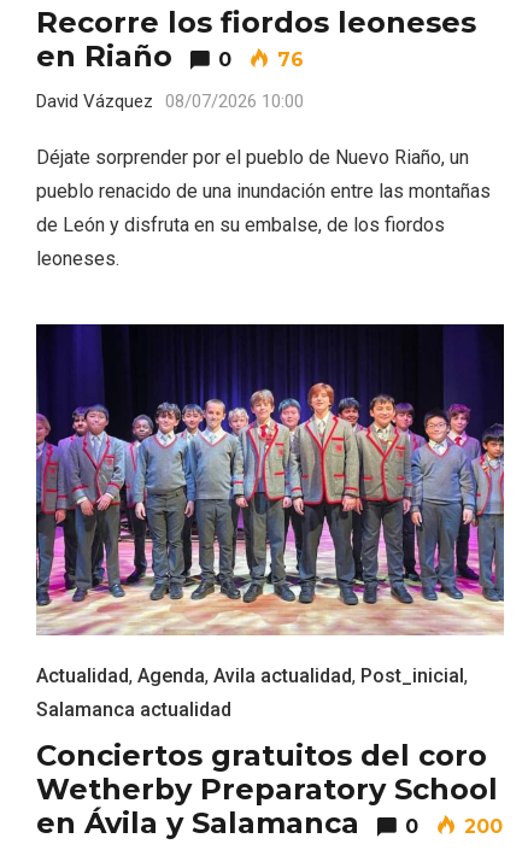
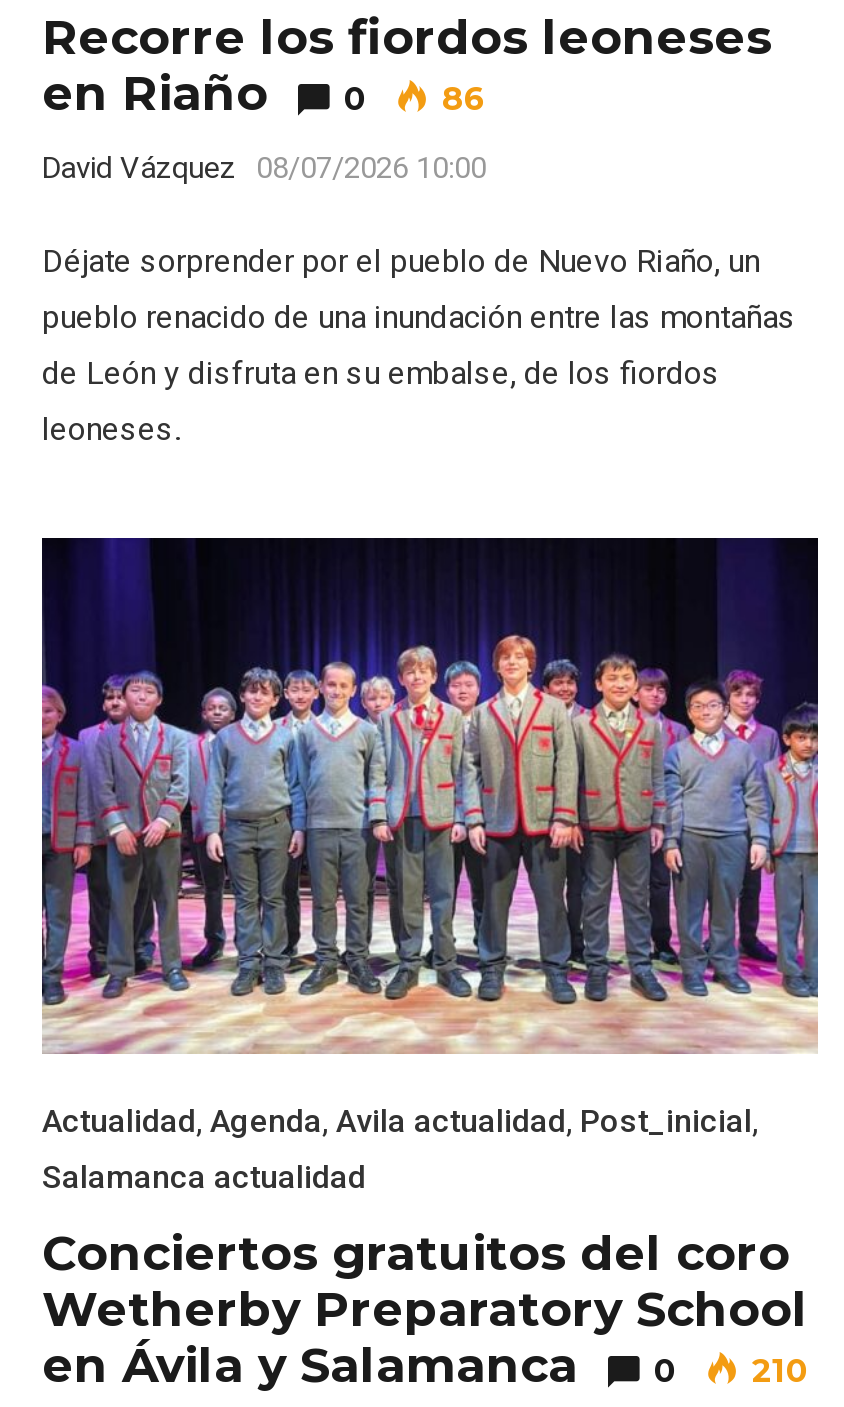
[36,38,304,73] en Riaño 0 76 -> [42,63,486,121] en Riaño 0 86
[36,806,503,841] en Ávila y Salamanca 0 200 -> [42,1337,808,1395] en Ávila y Salamanca 0 210

